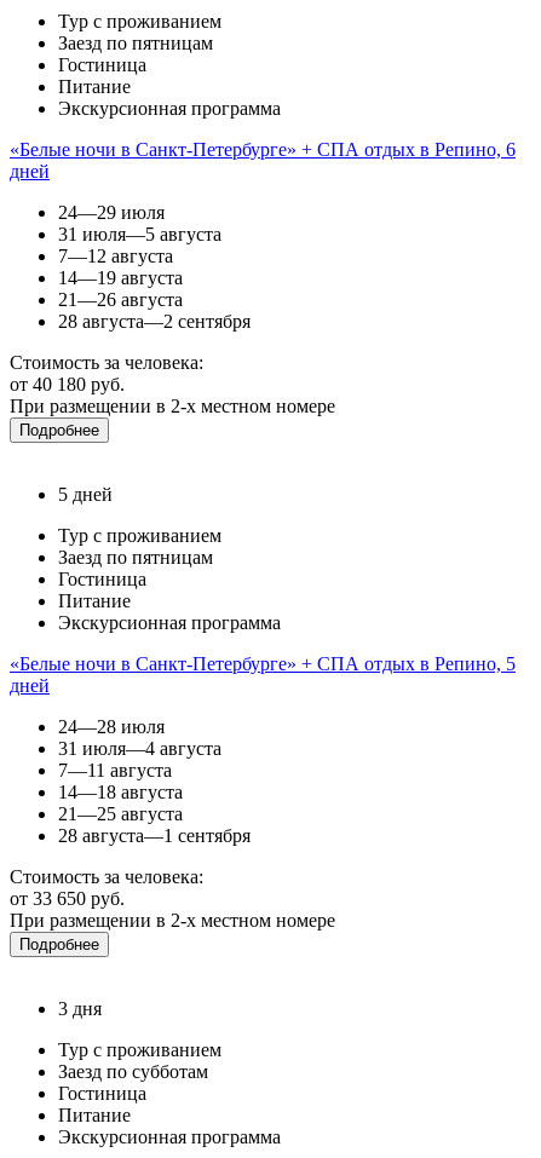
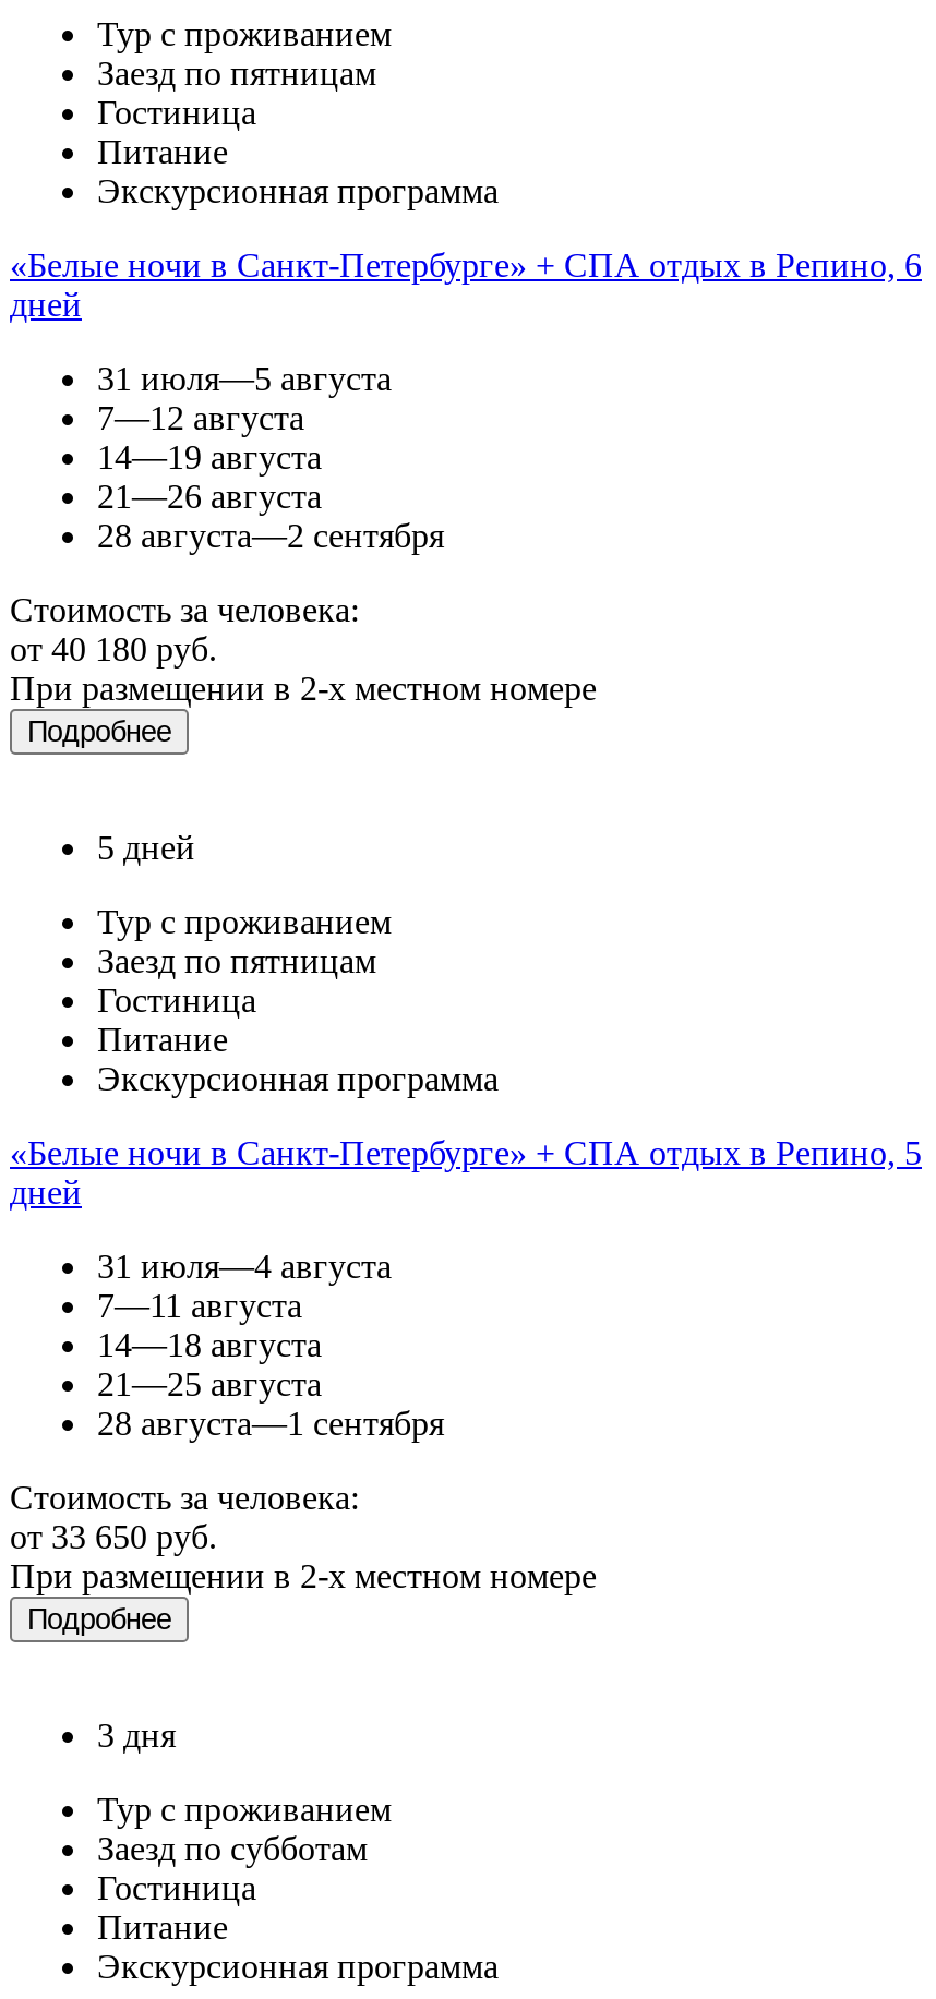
[58,202,165,223] 24—29 июля -> none
[58,716,165,737] 24—28 июля -> none

